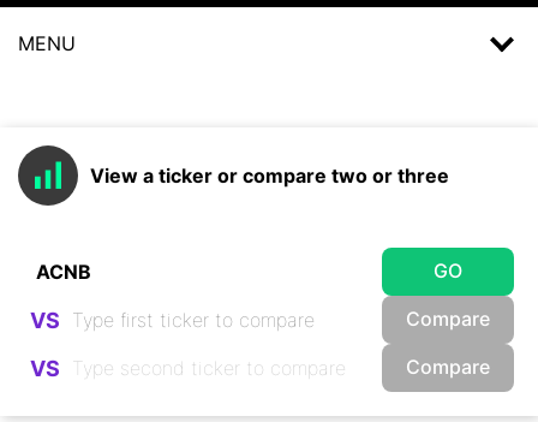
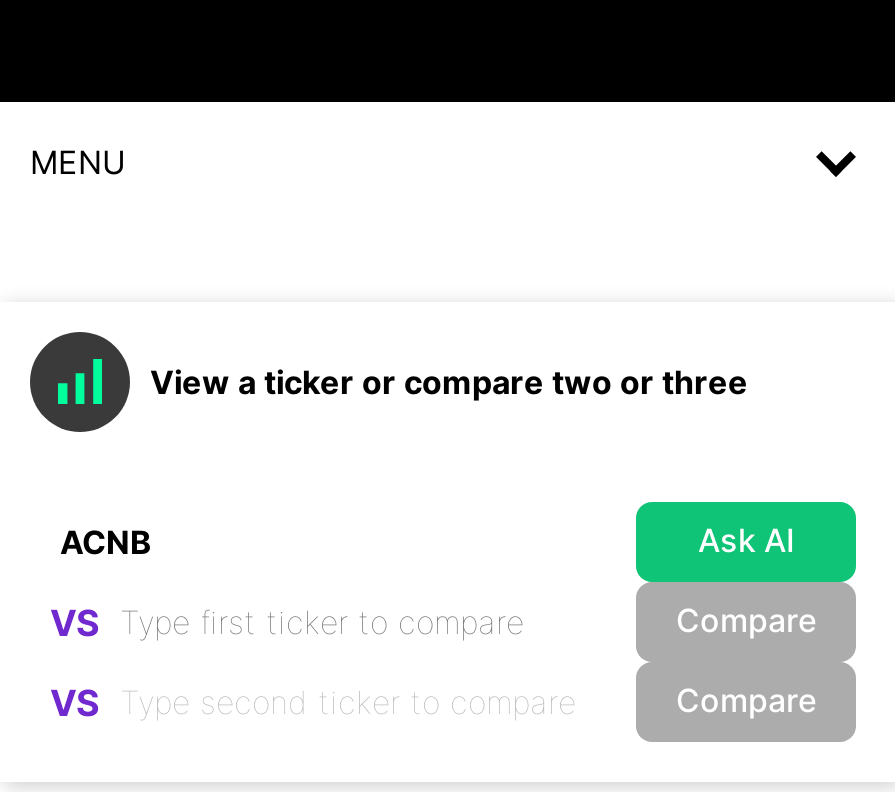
[434,258,462,282] GO -> [698,519,794,559] Ask AI

